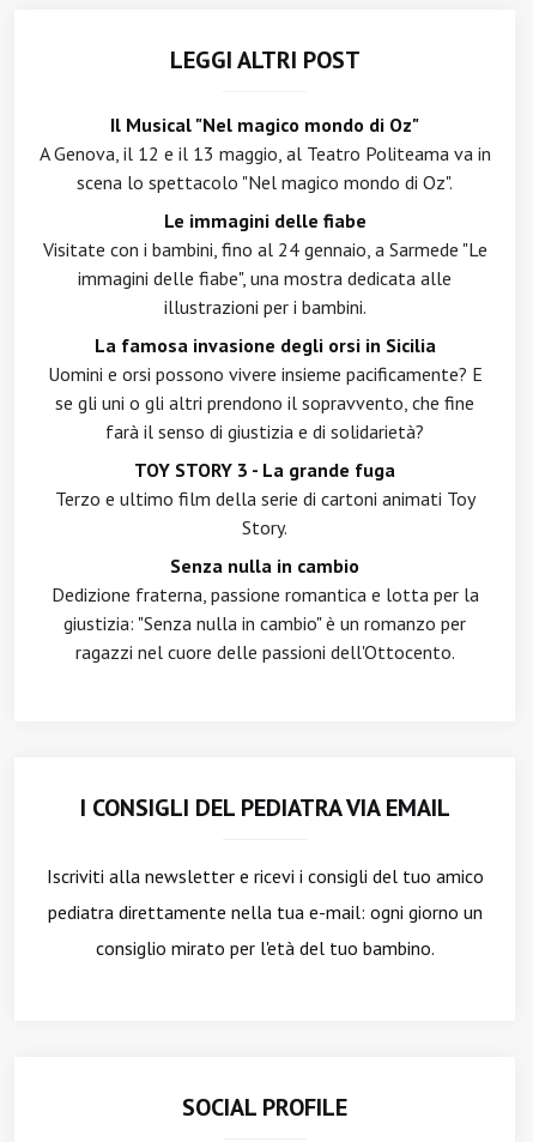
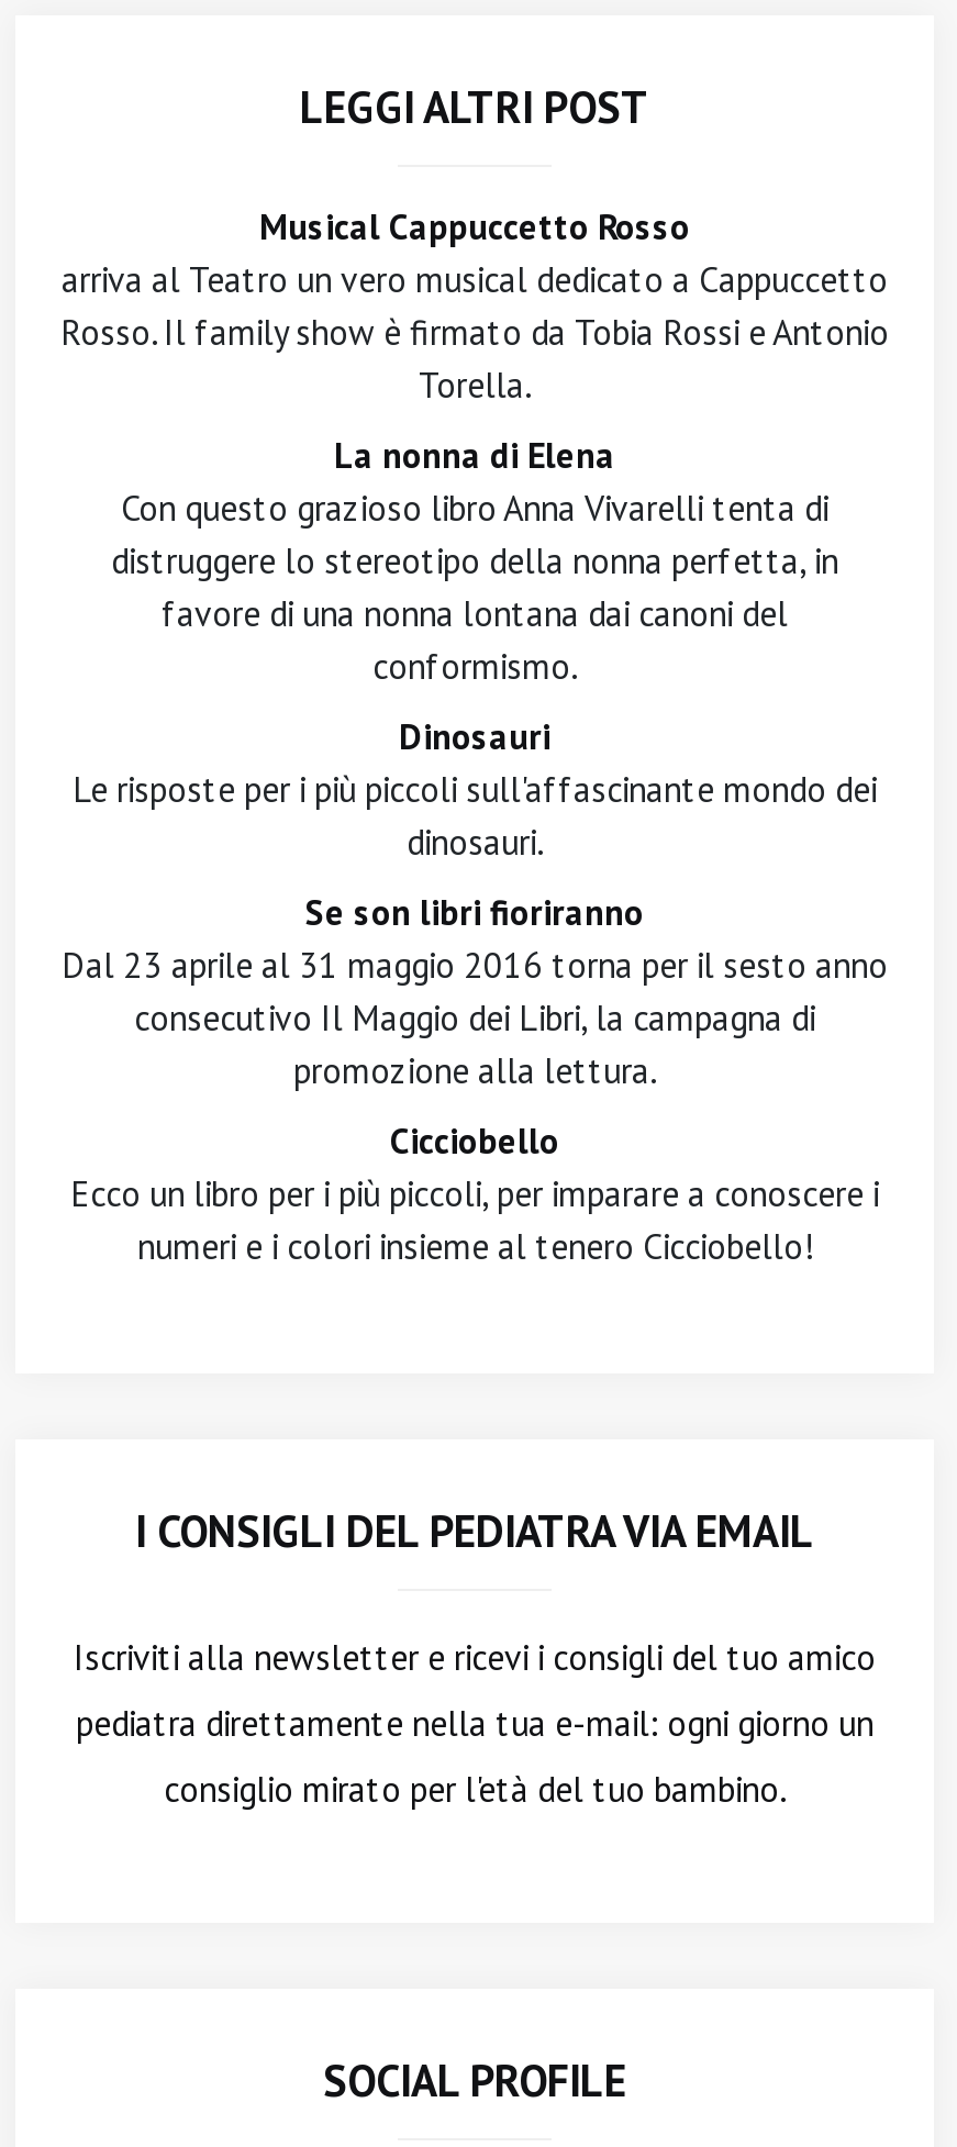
[39,113,490,194] Il Musical "Nel magico mondo di Oz" | A Genova, il 12 e il 13 maggio, al Teatro Politeama va in | scena lo spettacolo "Nel magico mondo di Oz". -> [60,204,889,407] Musical Cappuccetto Rosso | arriva al Teatro un vero musical dedicato a Cappuccetto | Rosso. Il family show è firmato da Tobia Rossi e Antonio | Torella.
[43,209,487,319] Le immagini delle fiabe | Visitate con i bambini, fino al 24 gennaio, a Sarmede "Le | immagini delle fiabe", una mostra dedicata alle | illustrazioni per i bambini. -> [111,433,838,688] La nonna di Elena | Con questo grazioso libro Anna Vivarelli tenta di | distruggere lo stereotipo della nonna perfetta, in | favore di una nonna lontana dai canoni del | conformismo.
[47,333,482,443] La famosa invasione degli orsi in Sicilia | Uomini e orsi possono vivere insieme pacificamente? E | se gli uni o gli altri prendono il sopravvento, che fine | farà il senso di giustizia e di solidarietà? -> [73,714,877,864] Dinosauri | Le risposte per i più piccoli sull'affascinante mondo dei | dinosauri.
[54,458,475,539] TOY STORY 3 - La grande fuga | Terzo e ultimo film della serie di cartoni animati Toy | Story. -> [62,890,888,1092] Se son libri fioriranno | Dal 23 aprile al 31 maggio 2016 torna per il sesto anno | consecutivo Il Maggio dei Libri, la campagna di | promozione alla lettura.
[51,554,479,664] Senza nulla in cambio | Dedizione fraterna, passione romantica e lotta per la | giustizia: "Senza nulla in cambio" è un romanzo per | ragazzi nel cuore delle passioni dell'Ottocento. -> [70,1119,879,1268] Cicciobello | Ecco un libro per i più piccoli, per imparare a conoscere i | numeri e i colori insieme al tenero Cicciobello!

